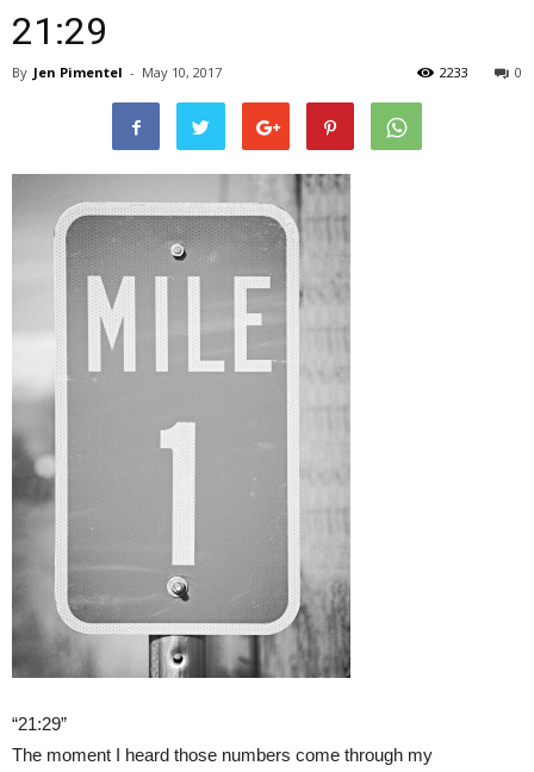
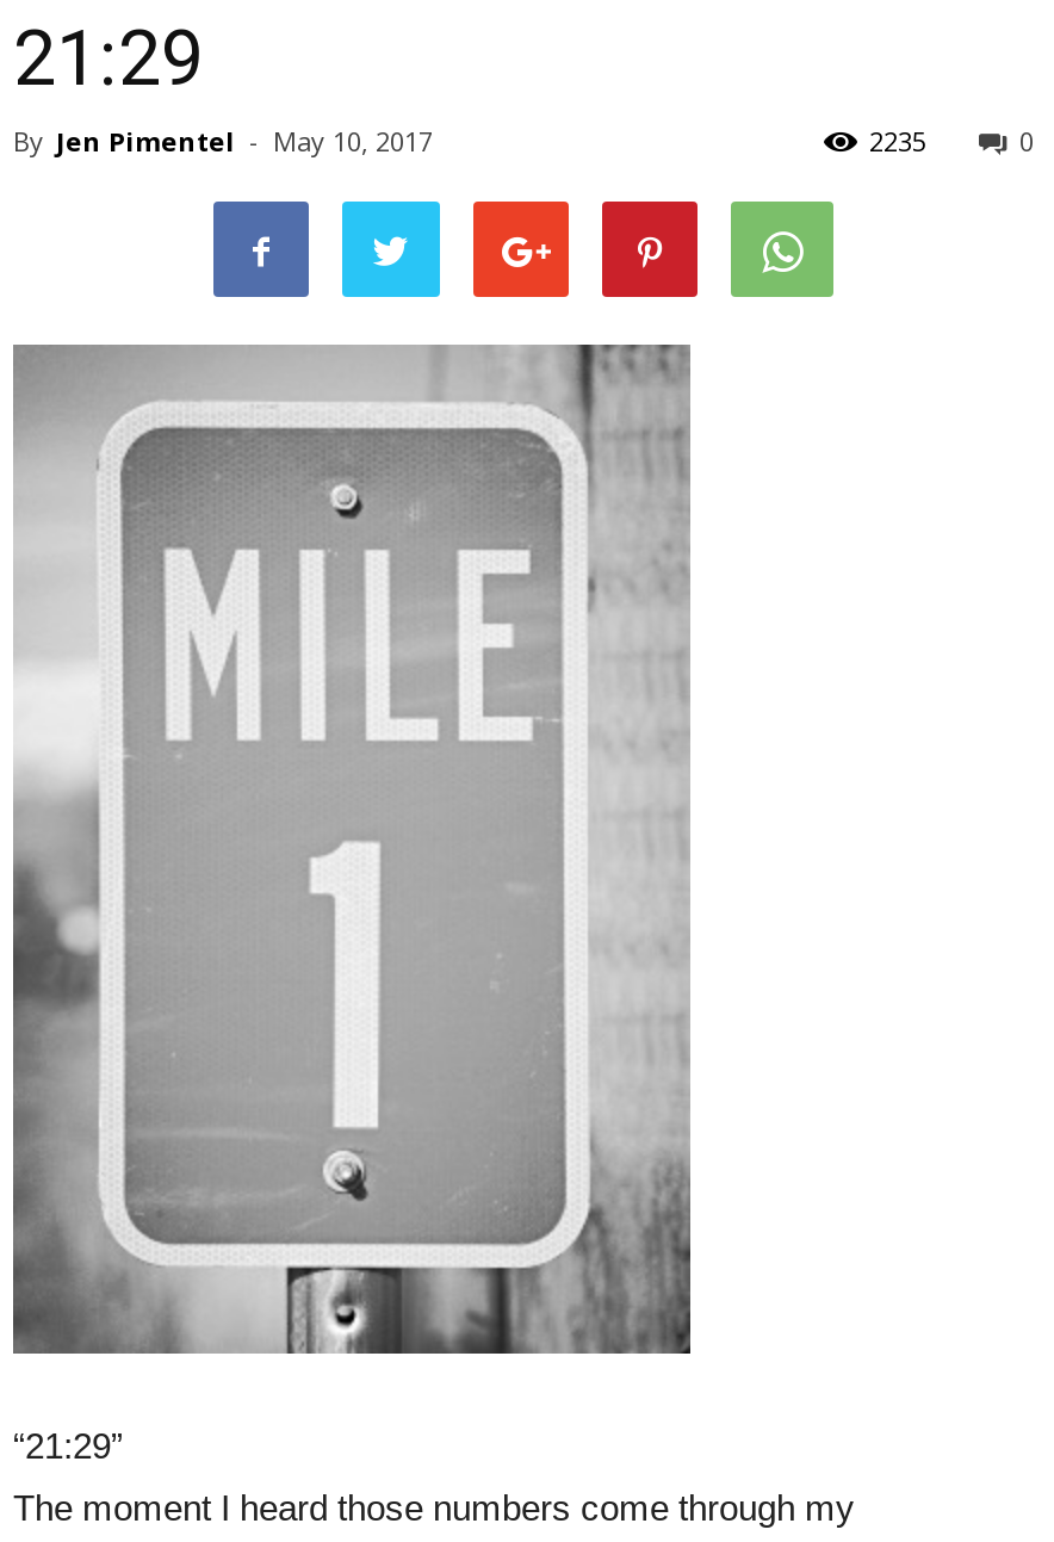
[440,63,468,81] 2233 -> [869,123,926,159] 2235

